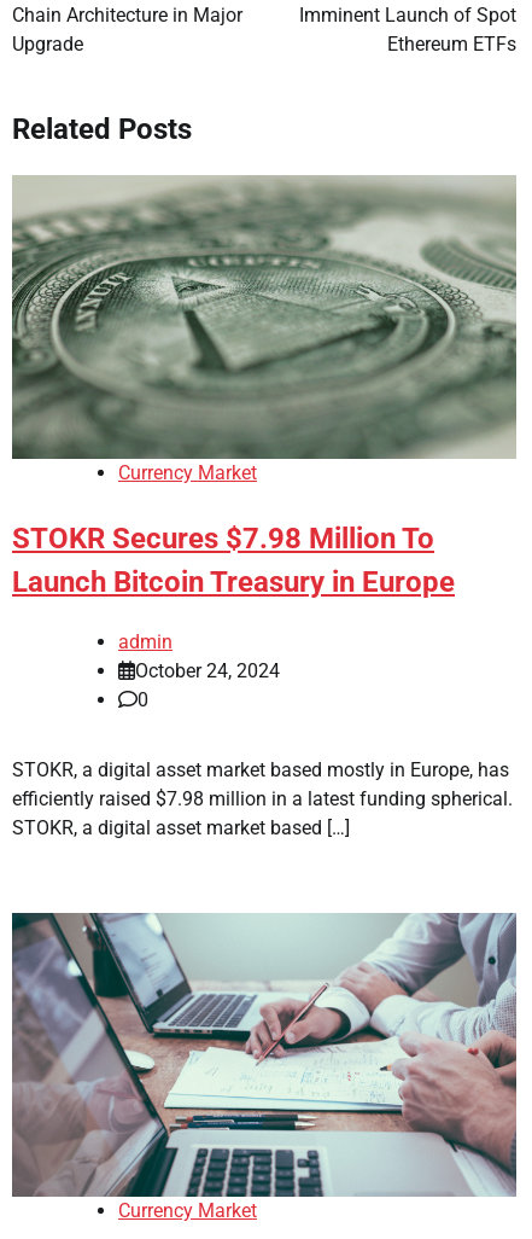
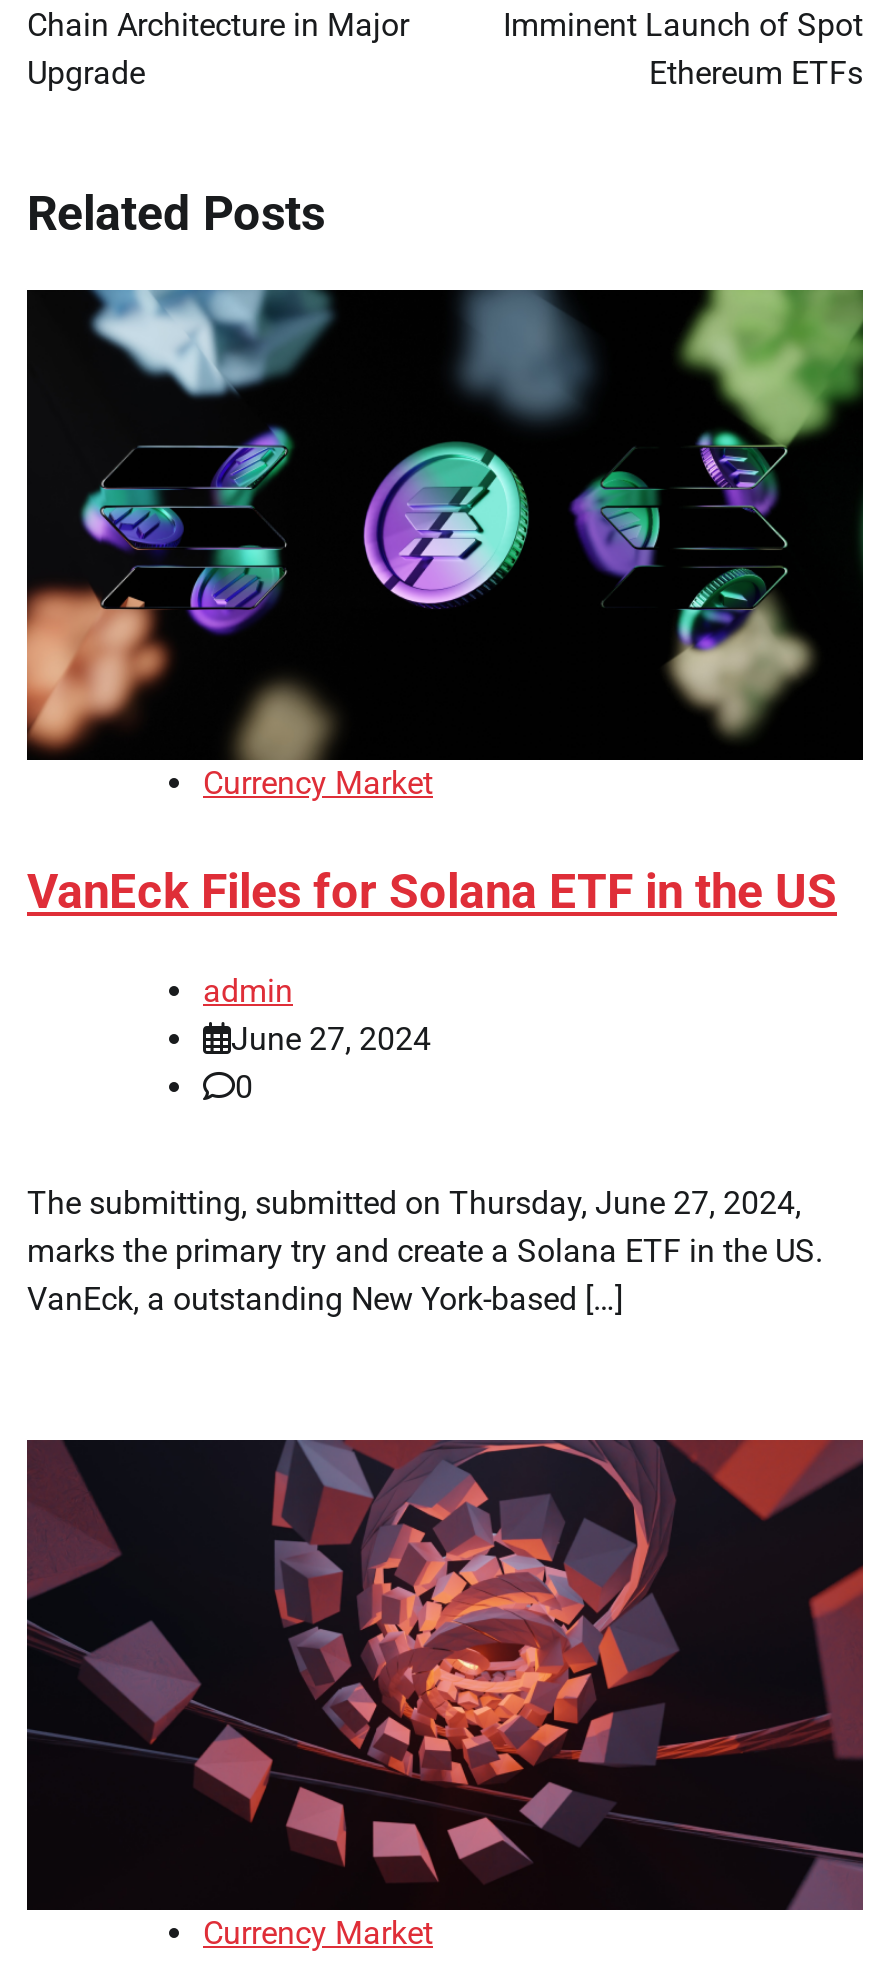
[11,175,518,460] [image] -> [25,288,865,762] [image]
[12,522,455,599] STOKR Secures $7.98 Million To | Launch Bitcoin Treasury in Europe -> [27,864,837,920] VanEck Files for Solana ETF in the US
[135,659,280,682] October 24, 2024 -> [231,1020,431,1058] June 27, 2024
[12,758,513,839] STOKR, a digital asset market based mostly in Europe, has | efficiently raised $7.98 million in a latest funding spherical. | STOKR, a digital asset market based […] -> [27,1184,823,1318] The submitting, submitted on Thursday, June 27, 2024, | marks the primary try and create a Solana ETF in the US. | VanEck, a outstanding New York-based […]
[11,912,518,1198] [image] -> [25,1438,865,1912] [image]

